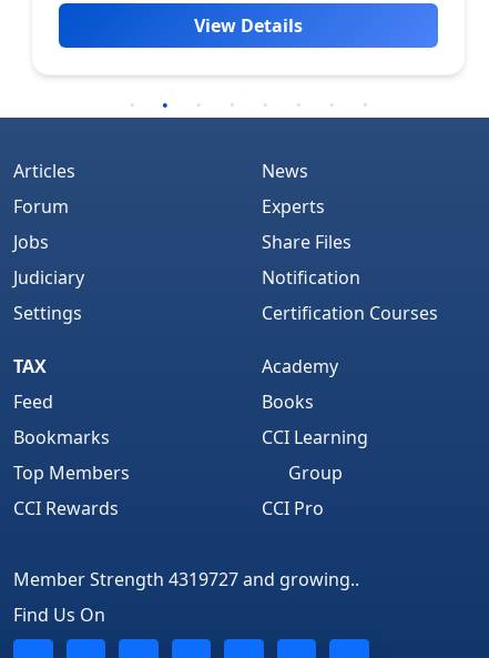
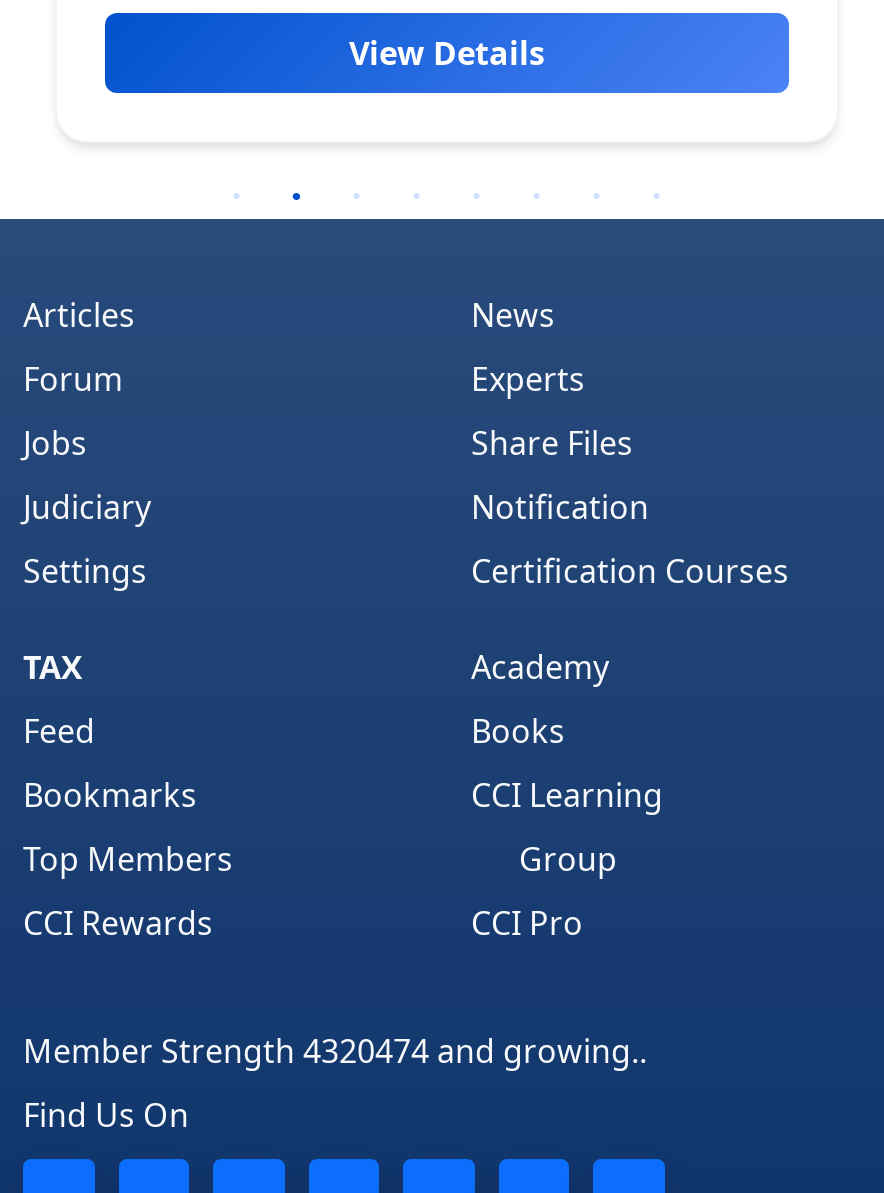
[13,567,359,591] Member Strength 4319727 and growing.. -> [23,1029,647,1073] Member Strength 4320474 and growing..

